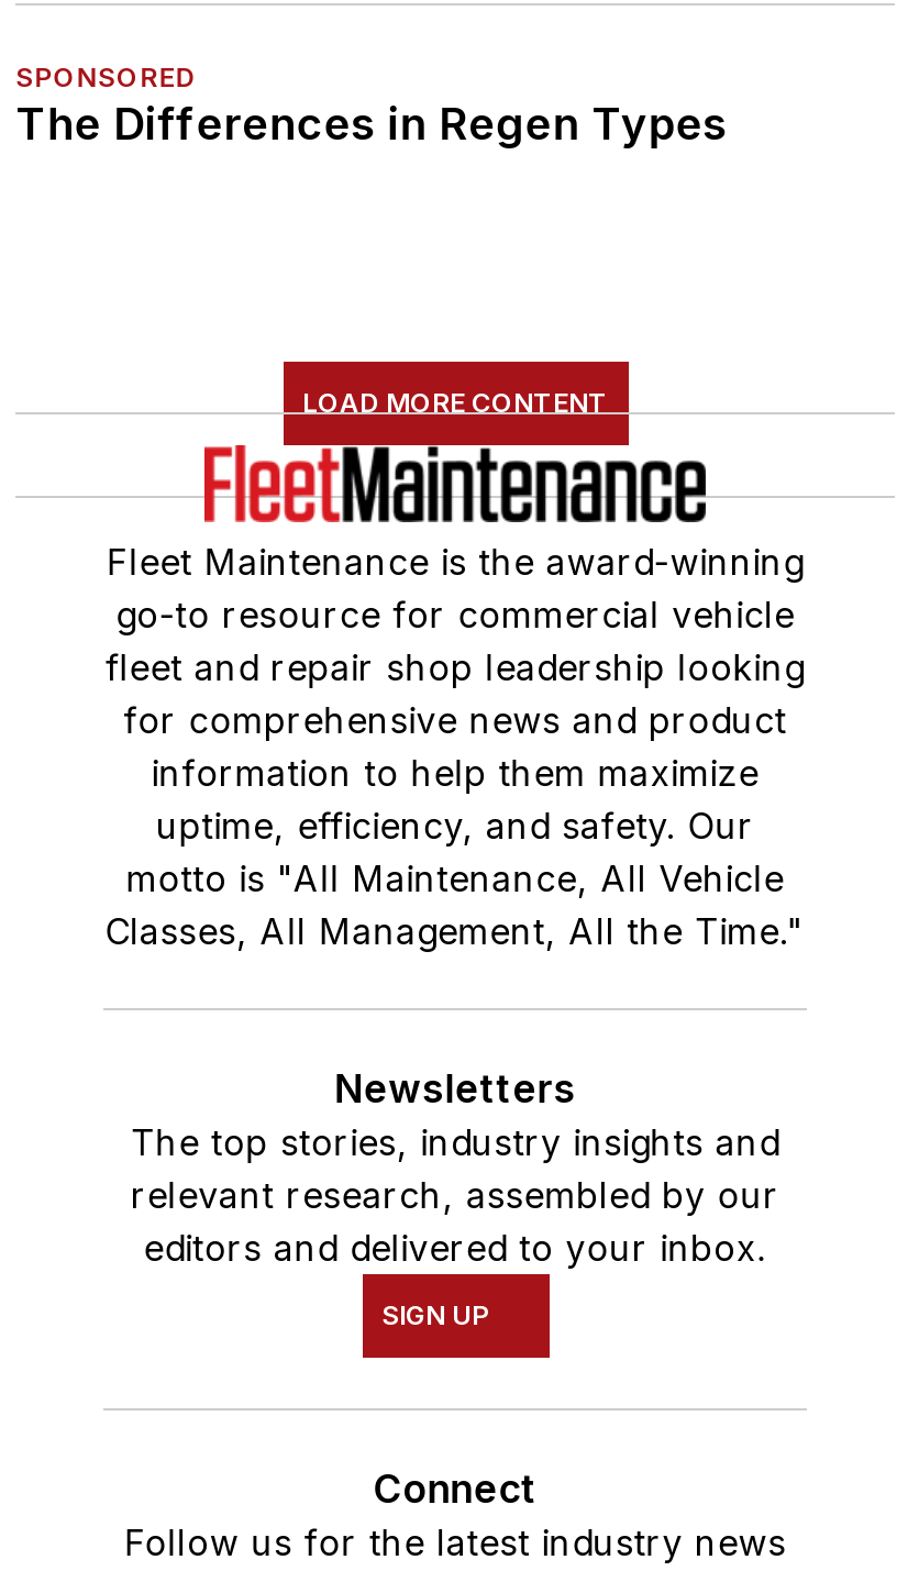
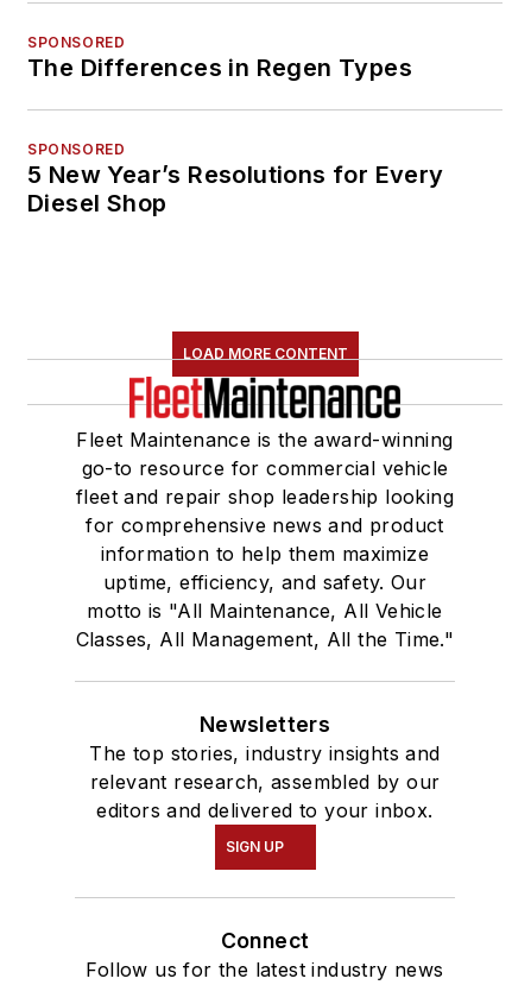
none -> [27,140,444,218] SPONSORED | 5 New Year’s Resolutions for Every | Diesel Shop

